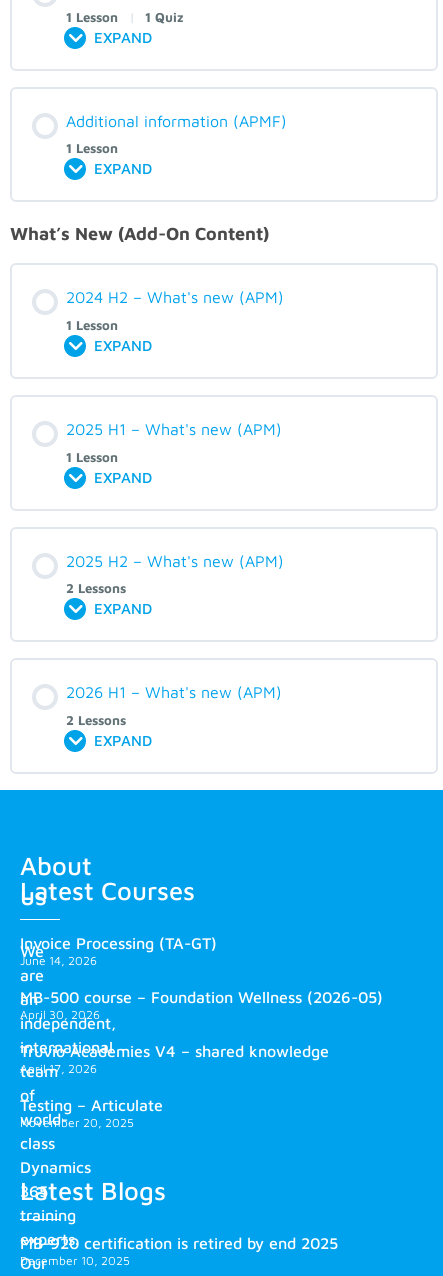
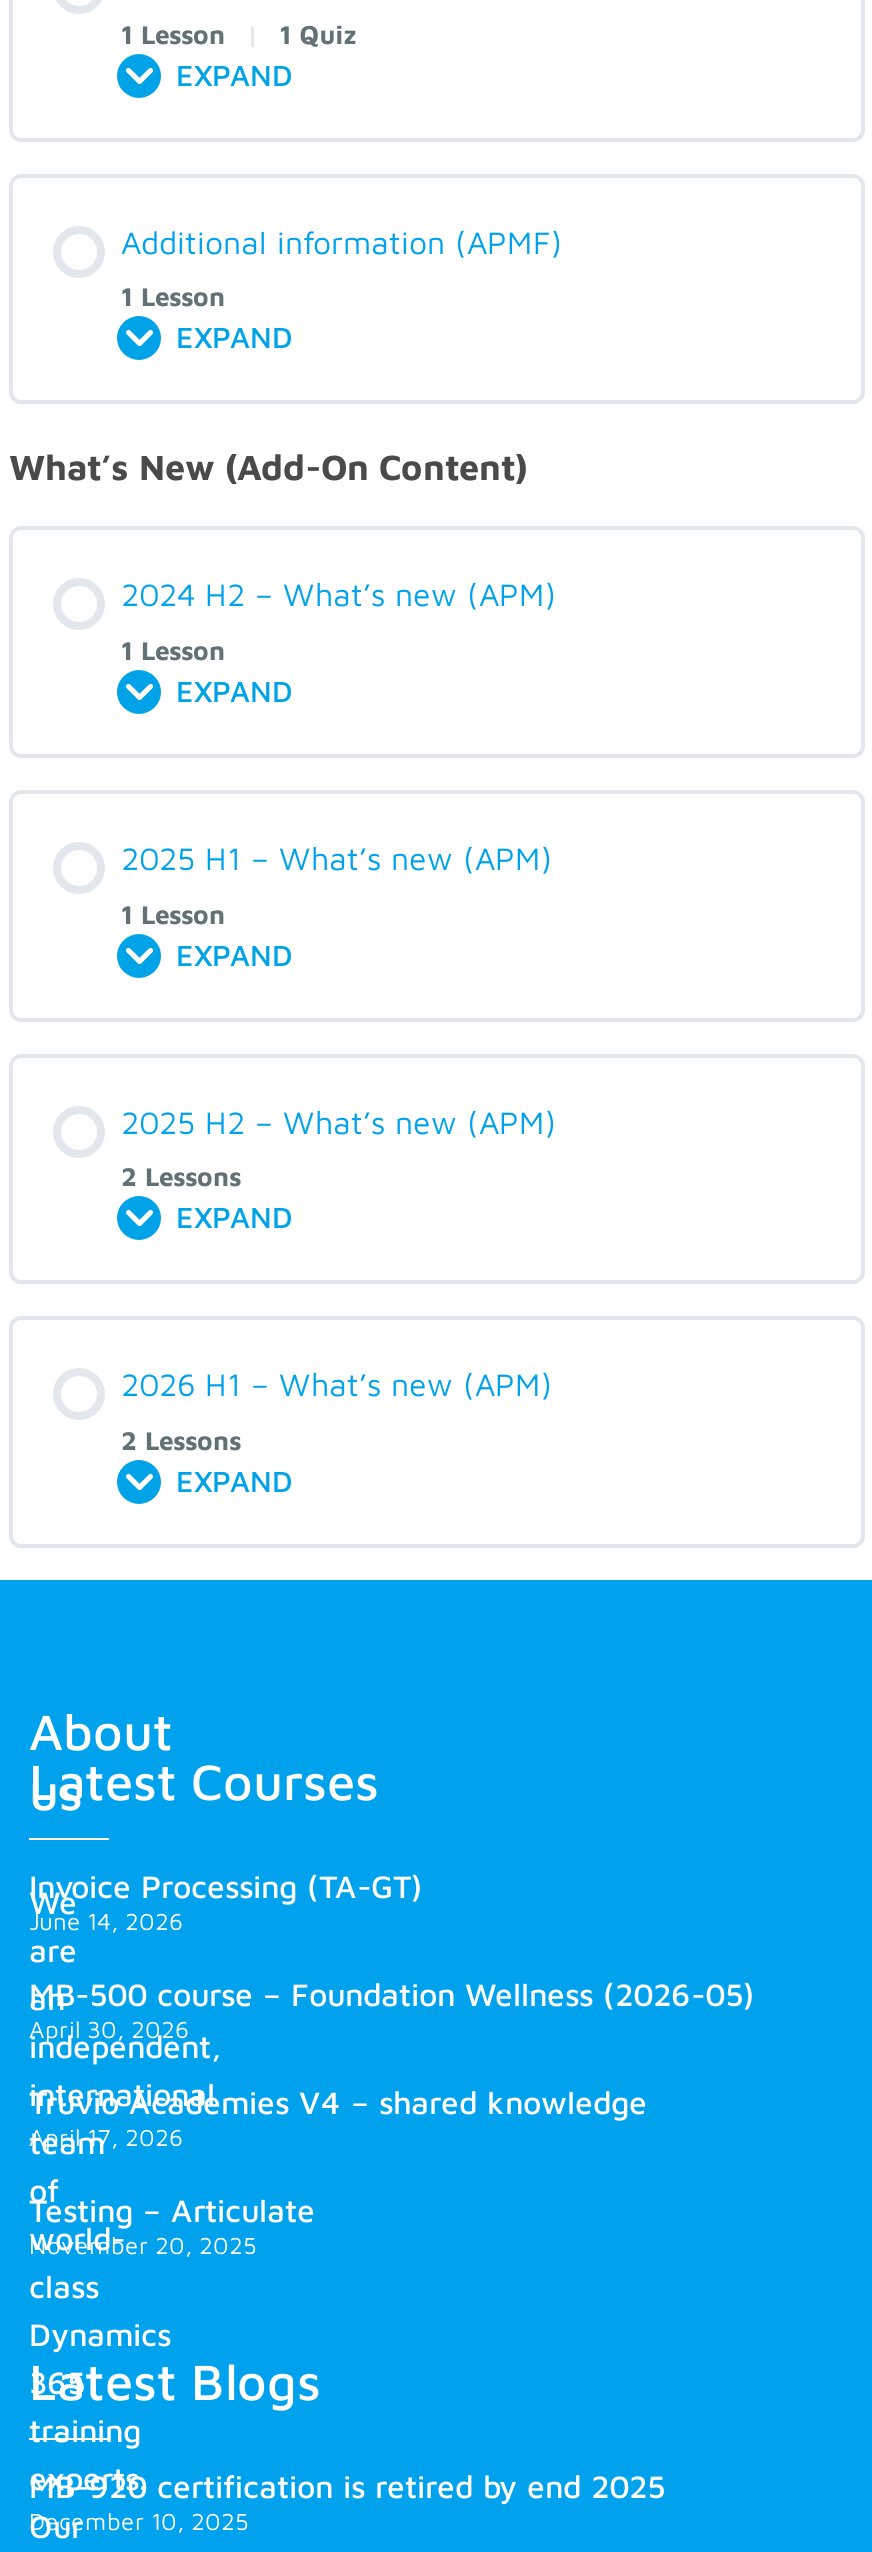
[66,288,284,306] 2024 H2 – What's new (APM) -> [121,577,557,613] 2024 H2 – What’s new (APM)
[66,420,282,438] 2025 H1 – What's new (APM) -> [121,840,553,876] 2025 H1 – What’s new (APM)
[66,552,284,570] 2025 H2 – What's new (APM) -> [121,1103,557,1139] 2025 H2 – What’s new (APM)
[66,683,282,701] 2026 H1 – What's new (APM) -> [121,1367,553,1403] 2026 H1 – What’s new (APM)

